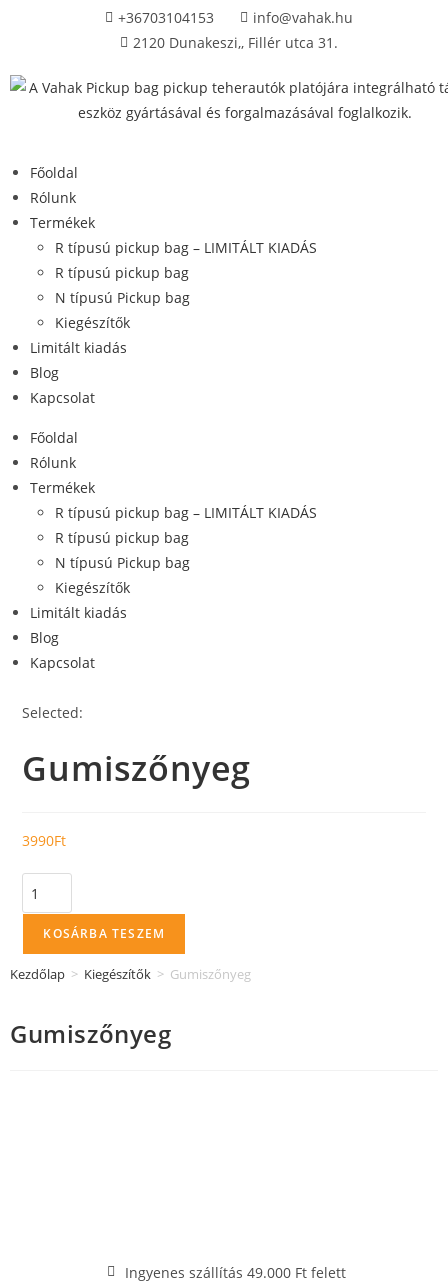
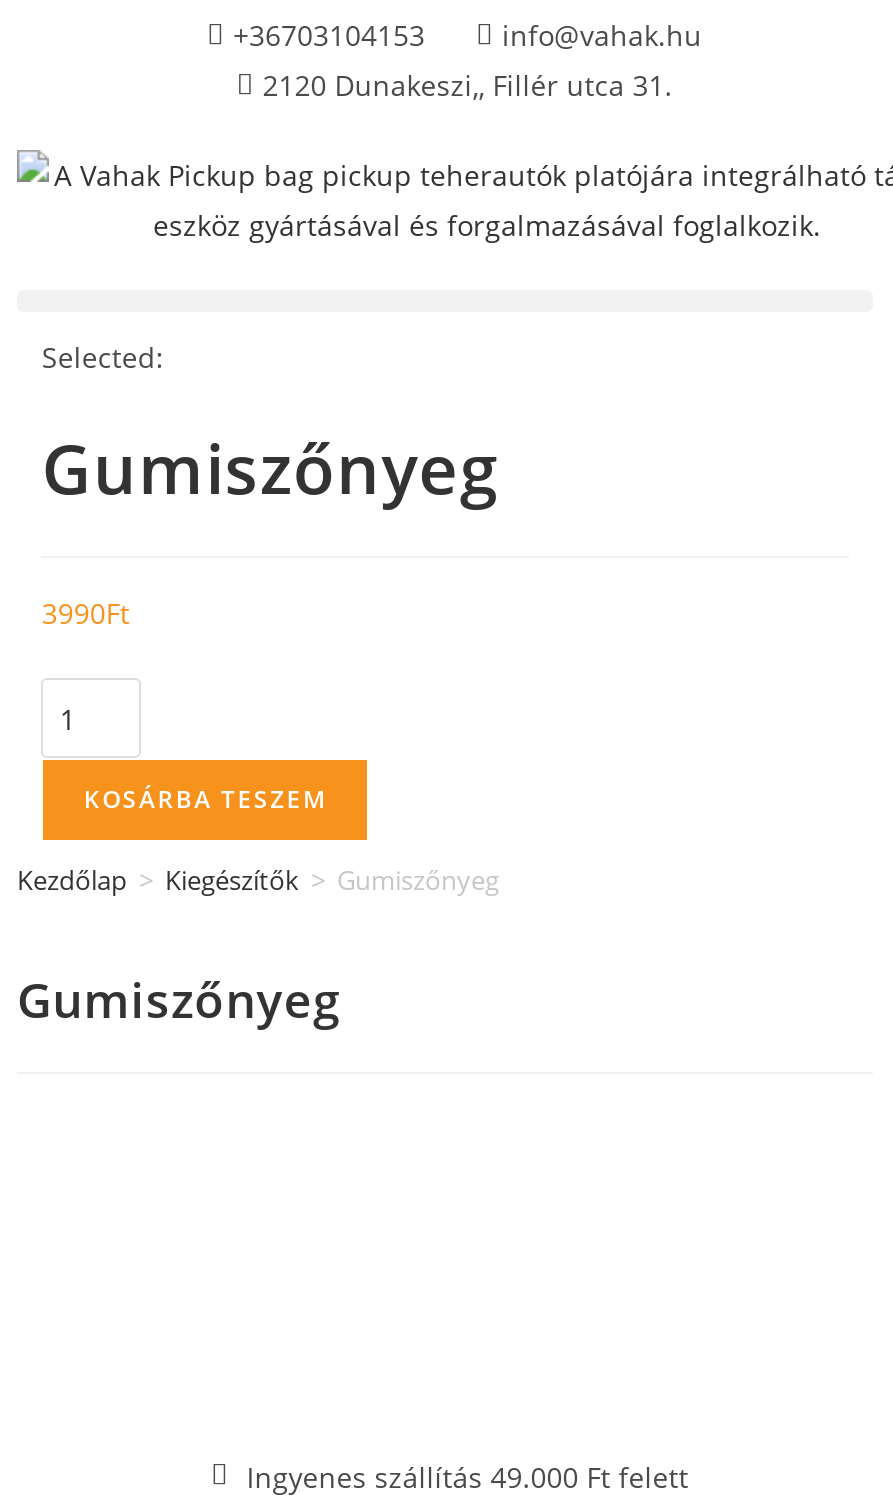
[30,163,317,672] Főoldal | Rólunk | Termékek | R típusú pickup bag – LIMITÁLT KIADÁS | R típusú pickup bag | N típusú Pickup bag | Kiegészítők | Limitált kiadás | Blog | Kapcsolat | Főoldal | Rólunk | Termékek | R típusú pickup bag – LIMITÁLT KIADÁS | R típusú pickup bag | N típusú Pickup bag | Kiegészítők | Limitált kiadás | Blog | Kapcsolat -> none

